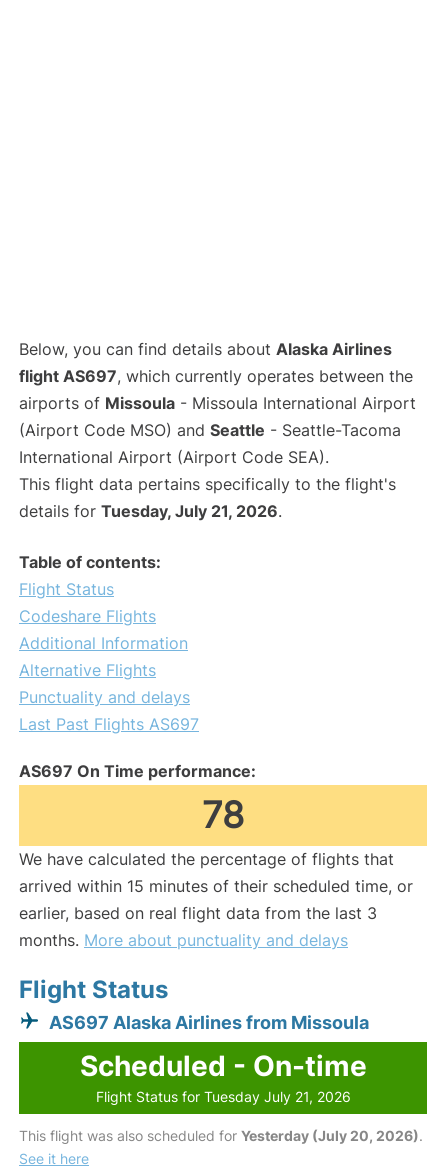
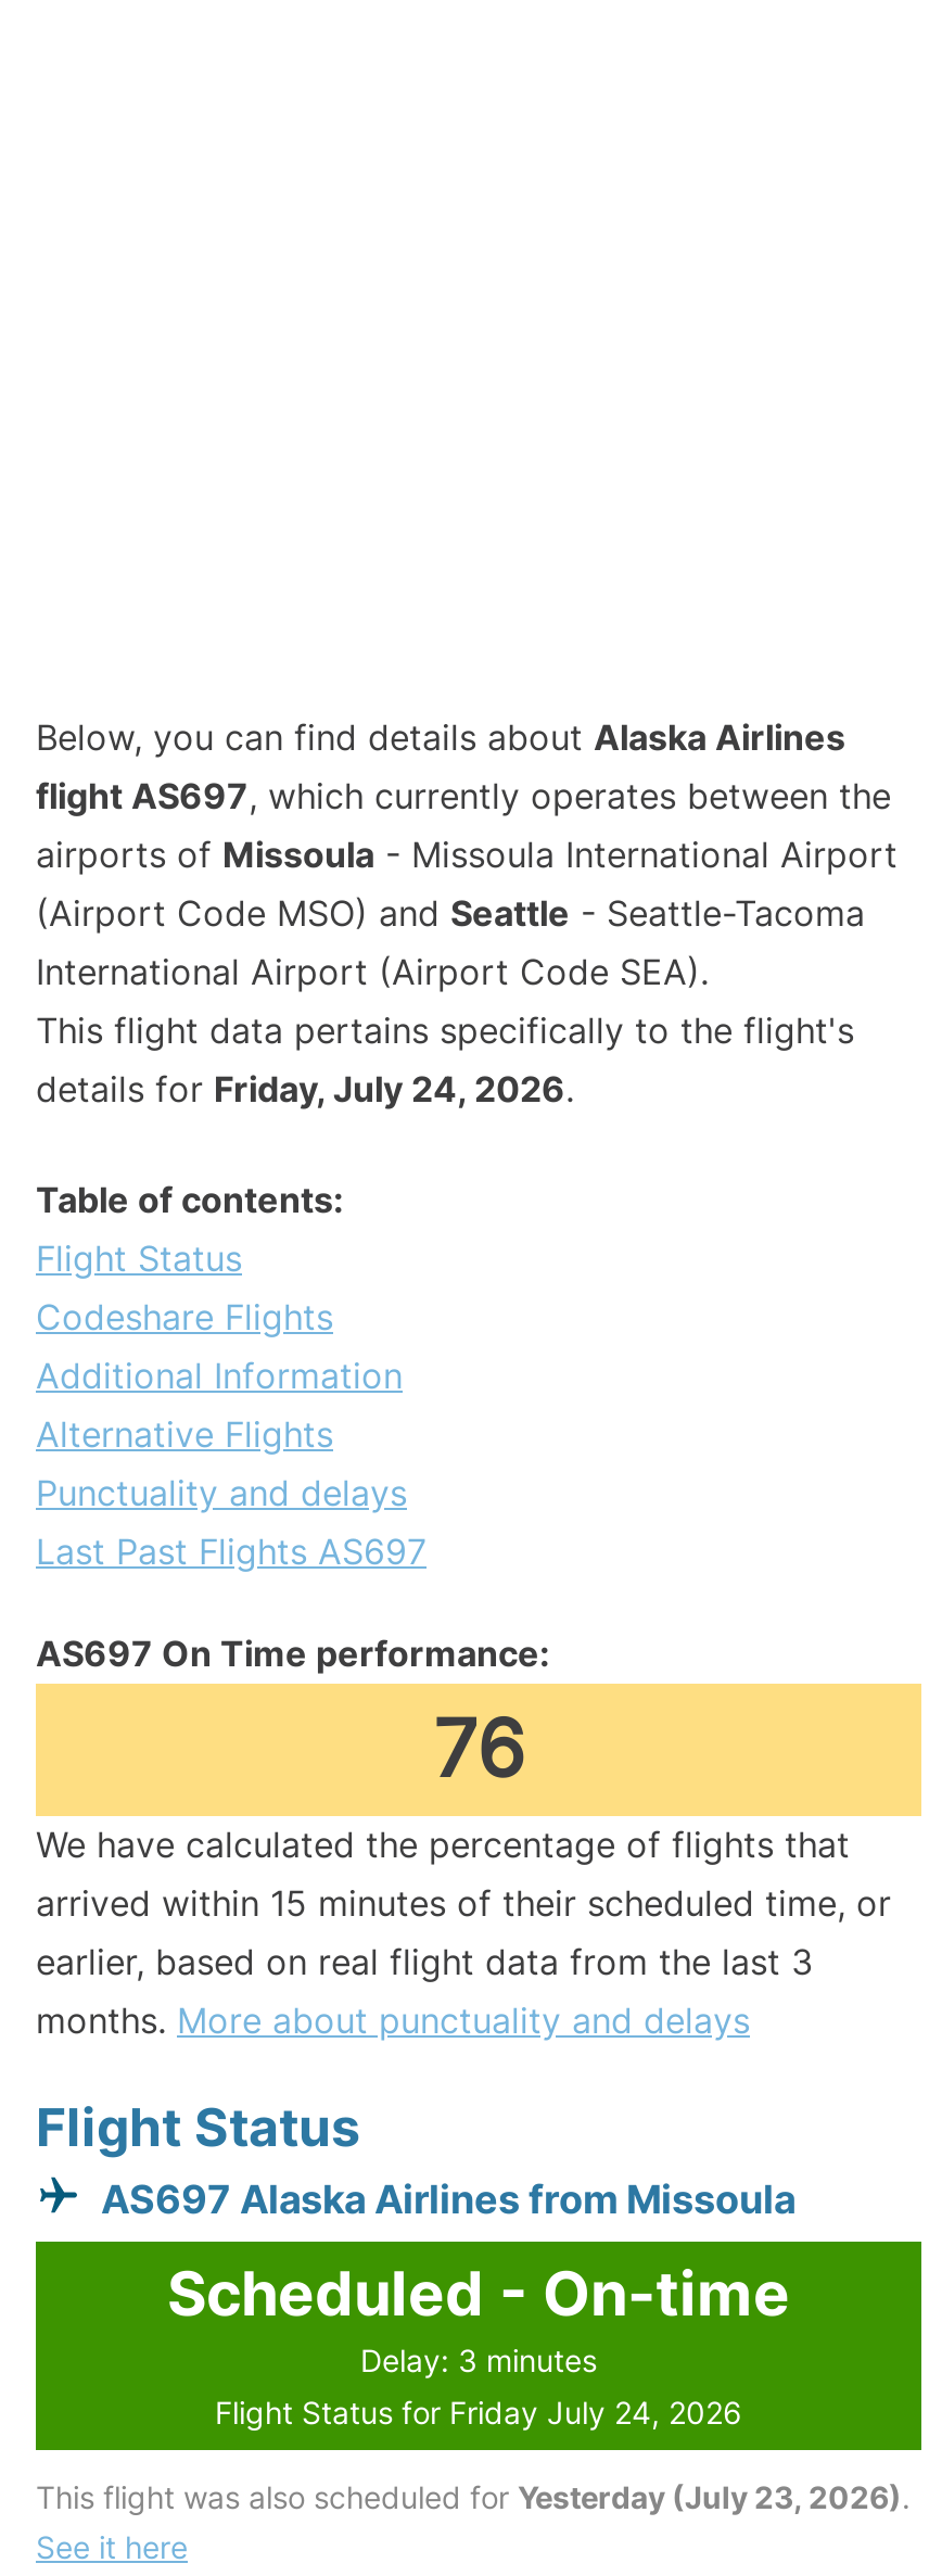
[19,501,282,521] details for Tuesday, July 21, 2026. -> [36,1067,574,1111] details for Friday, July 24, 2026.
[202,793,244,837] 78 -> [433,1701,524,1797] 76
[95,1088,350,1105] Flight Status for Tuesday July 21, 2026 -> [215,2342,742,2431] Delay: 3 minutes | Flight Status for Friday July 24, 2026
[19,1127,423,1144] This flight was also scheduled for Yesterday (July 20, 2026). -> [36,2478,911,2515] This flight was also scheduled for Yesterday (July 23, 2026).

